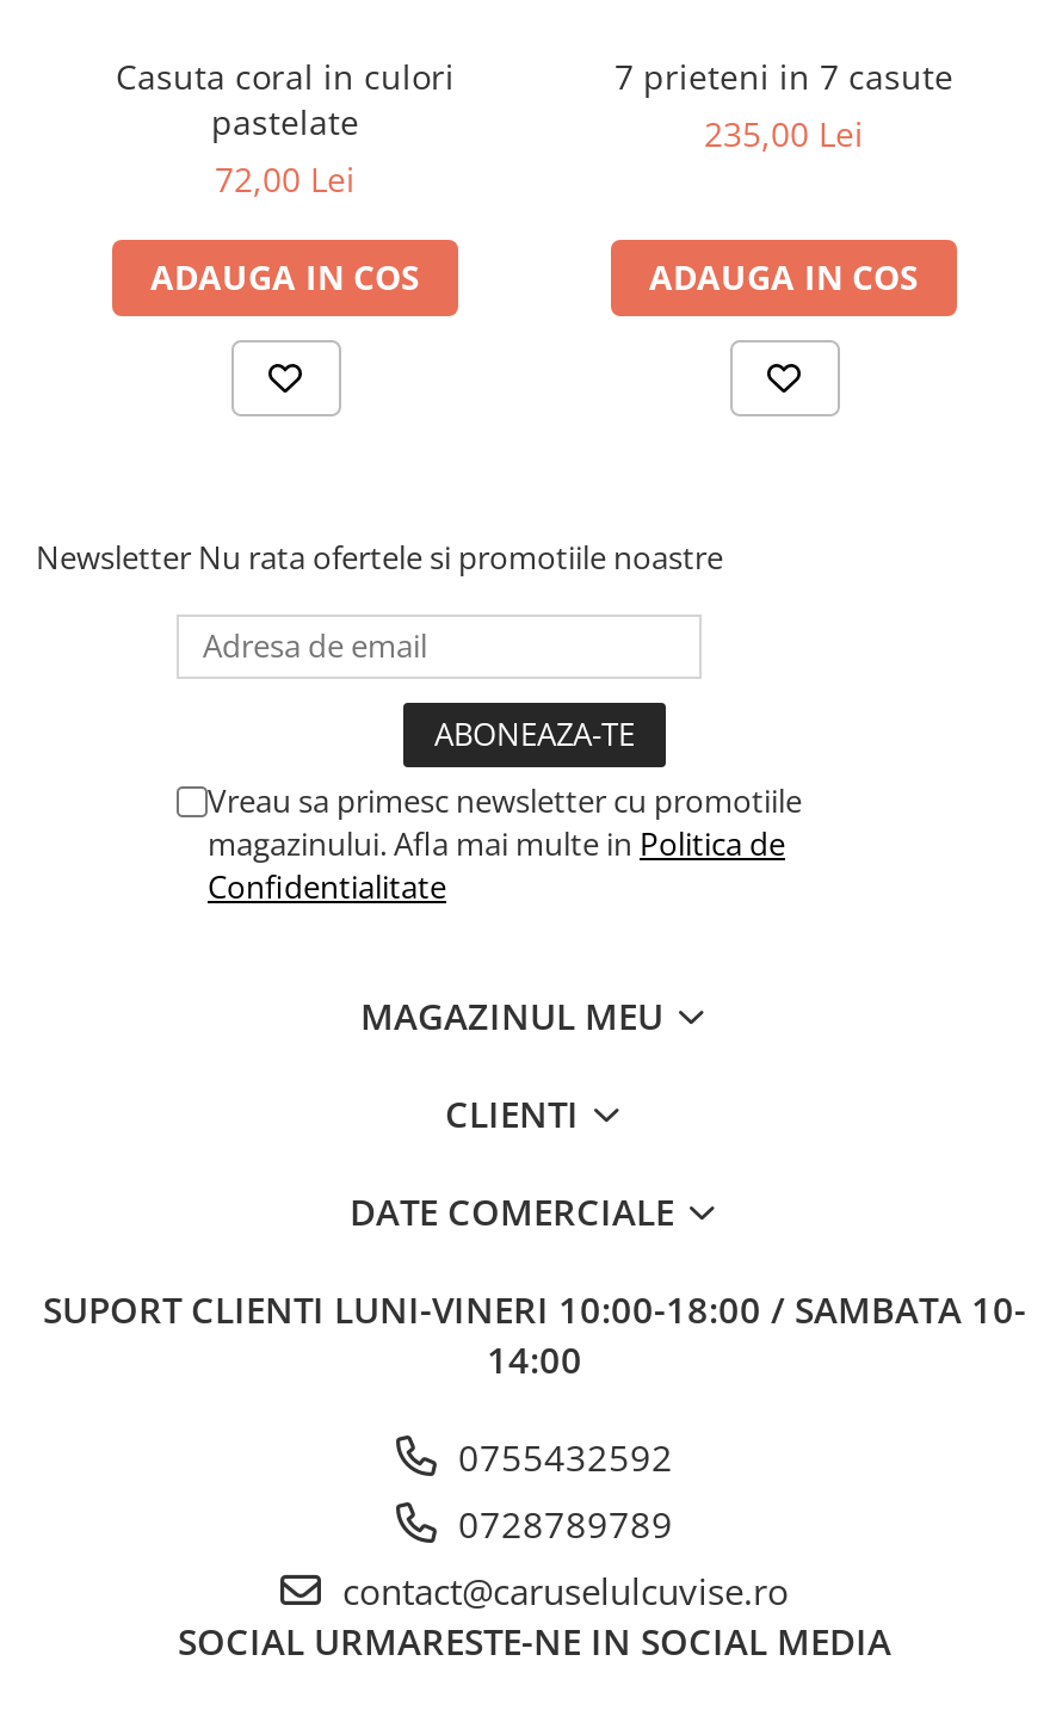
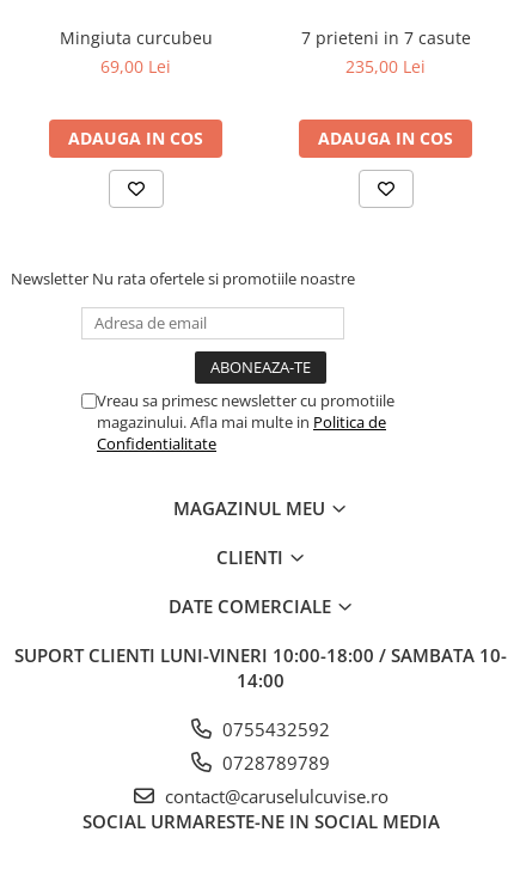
[116,54,455,202] Casuta coral in culori | pastelate | 72,00 Lei -> [59,26,212,78] Mingiuta curcubeu | 69,00 Lei

